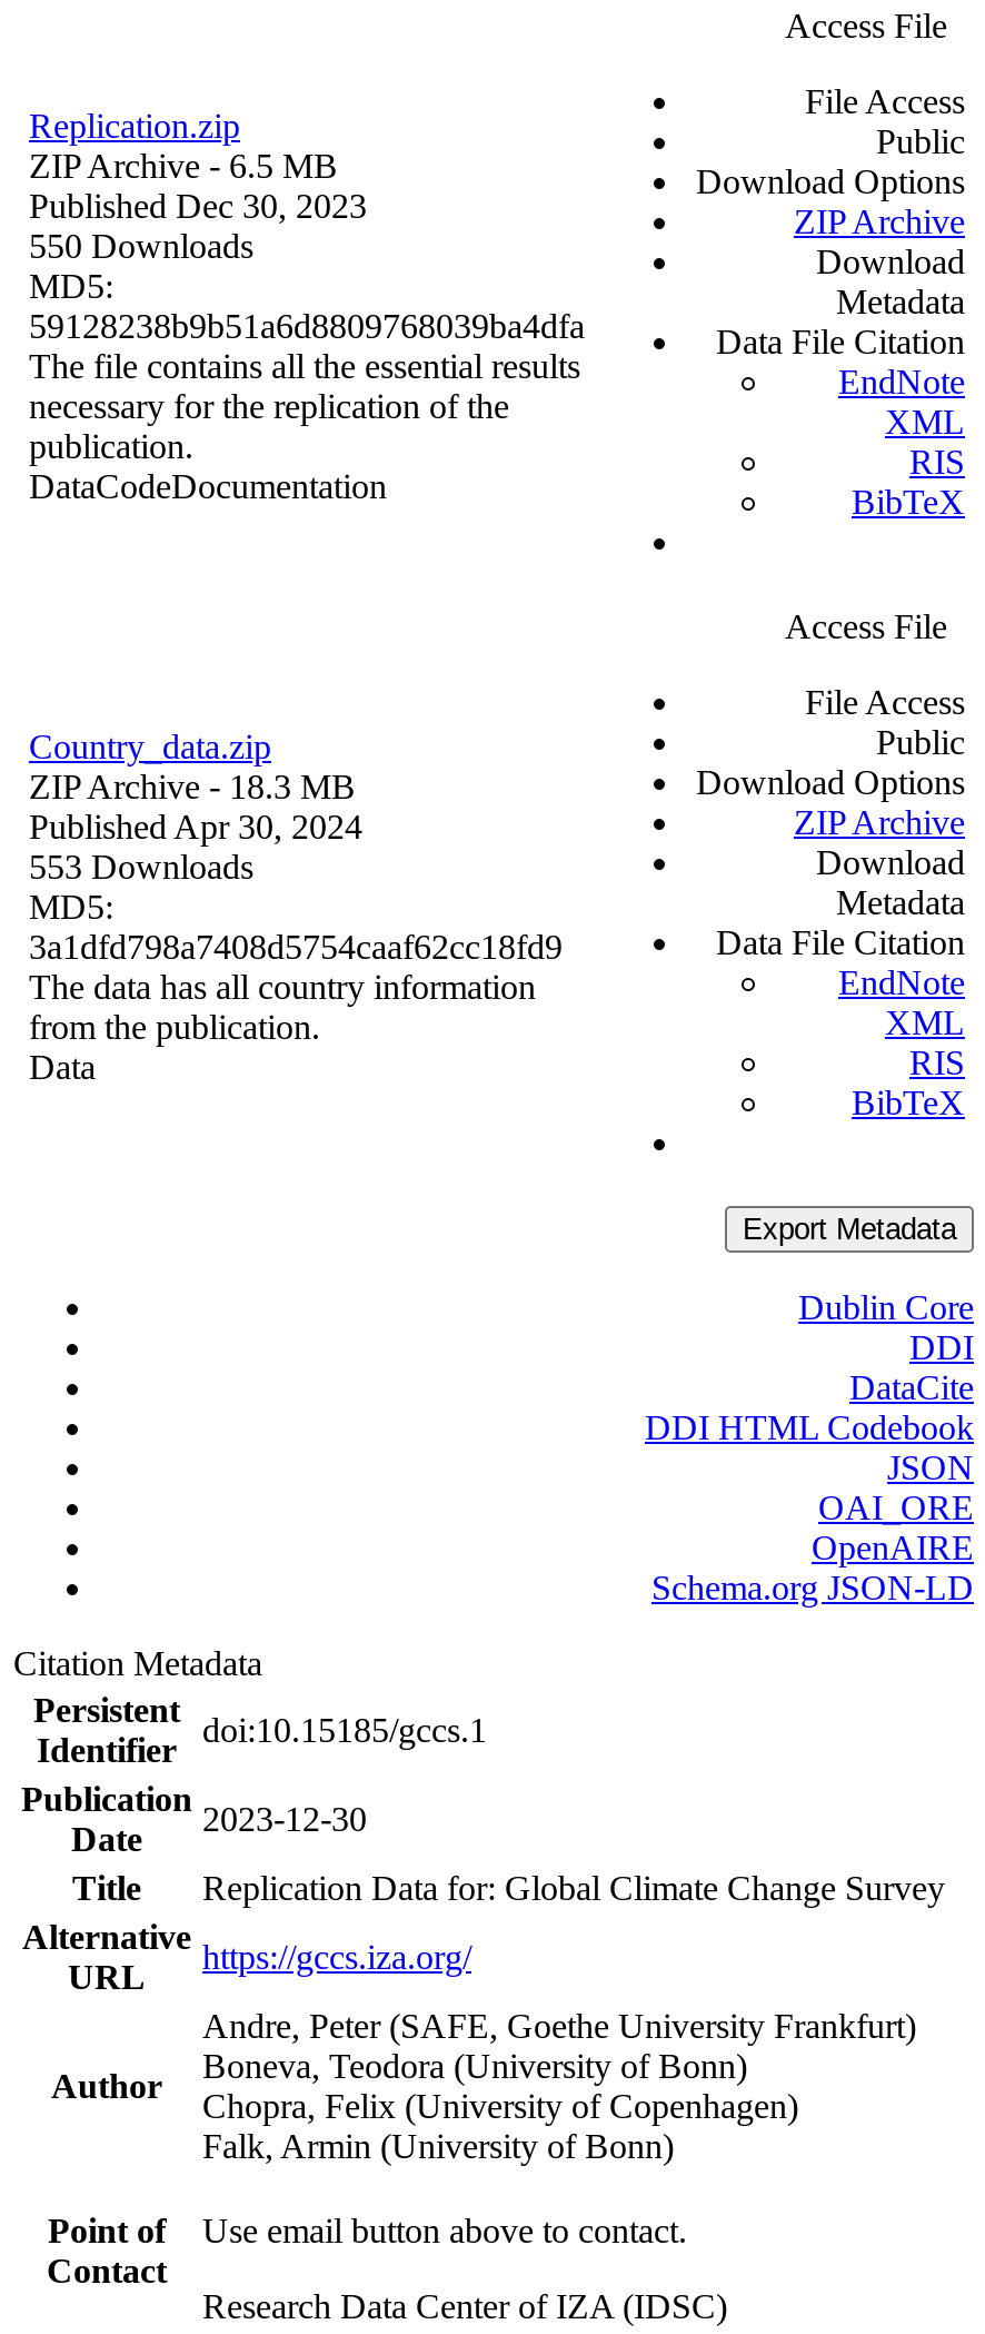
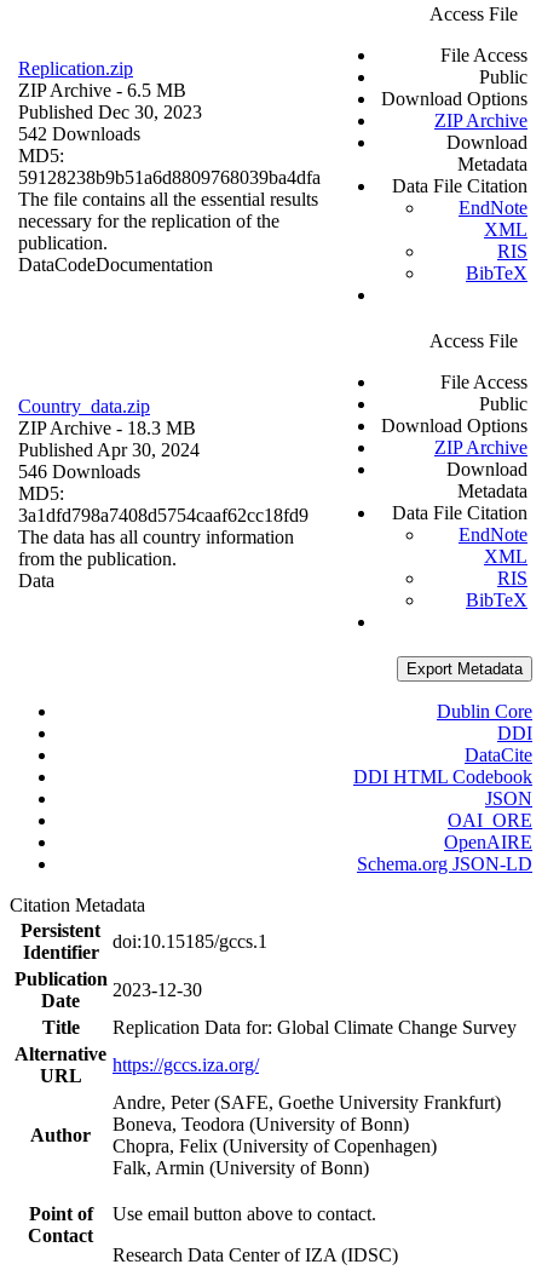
[29,228,253,265] 550 Downloads -> [18,124,140,144] 542 Downloads
[29,848,253,886] 553 Downloads -> [18,462,140,482] 546 Downloads

